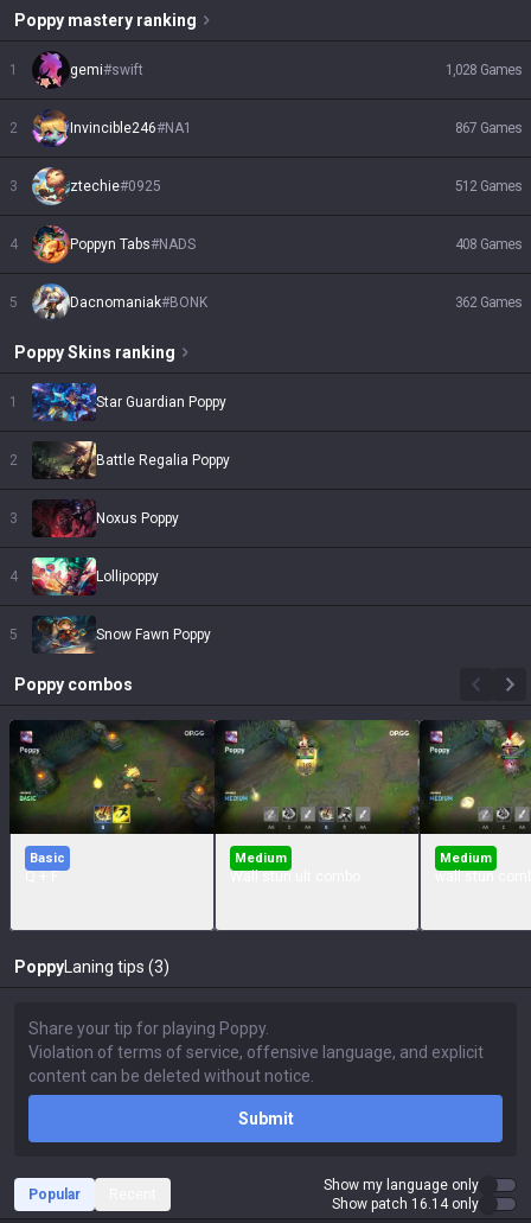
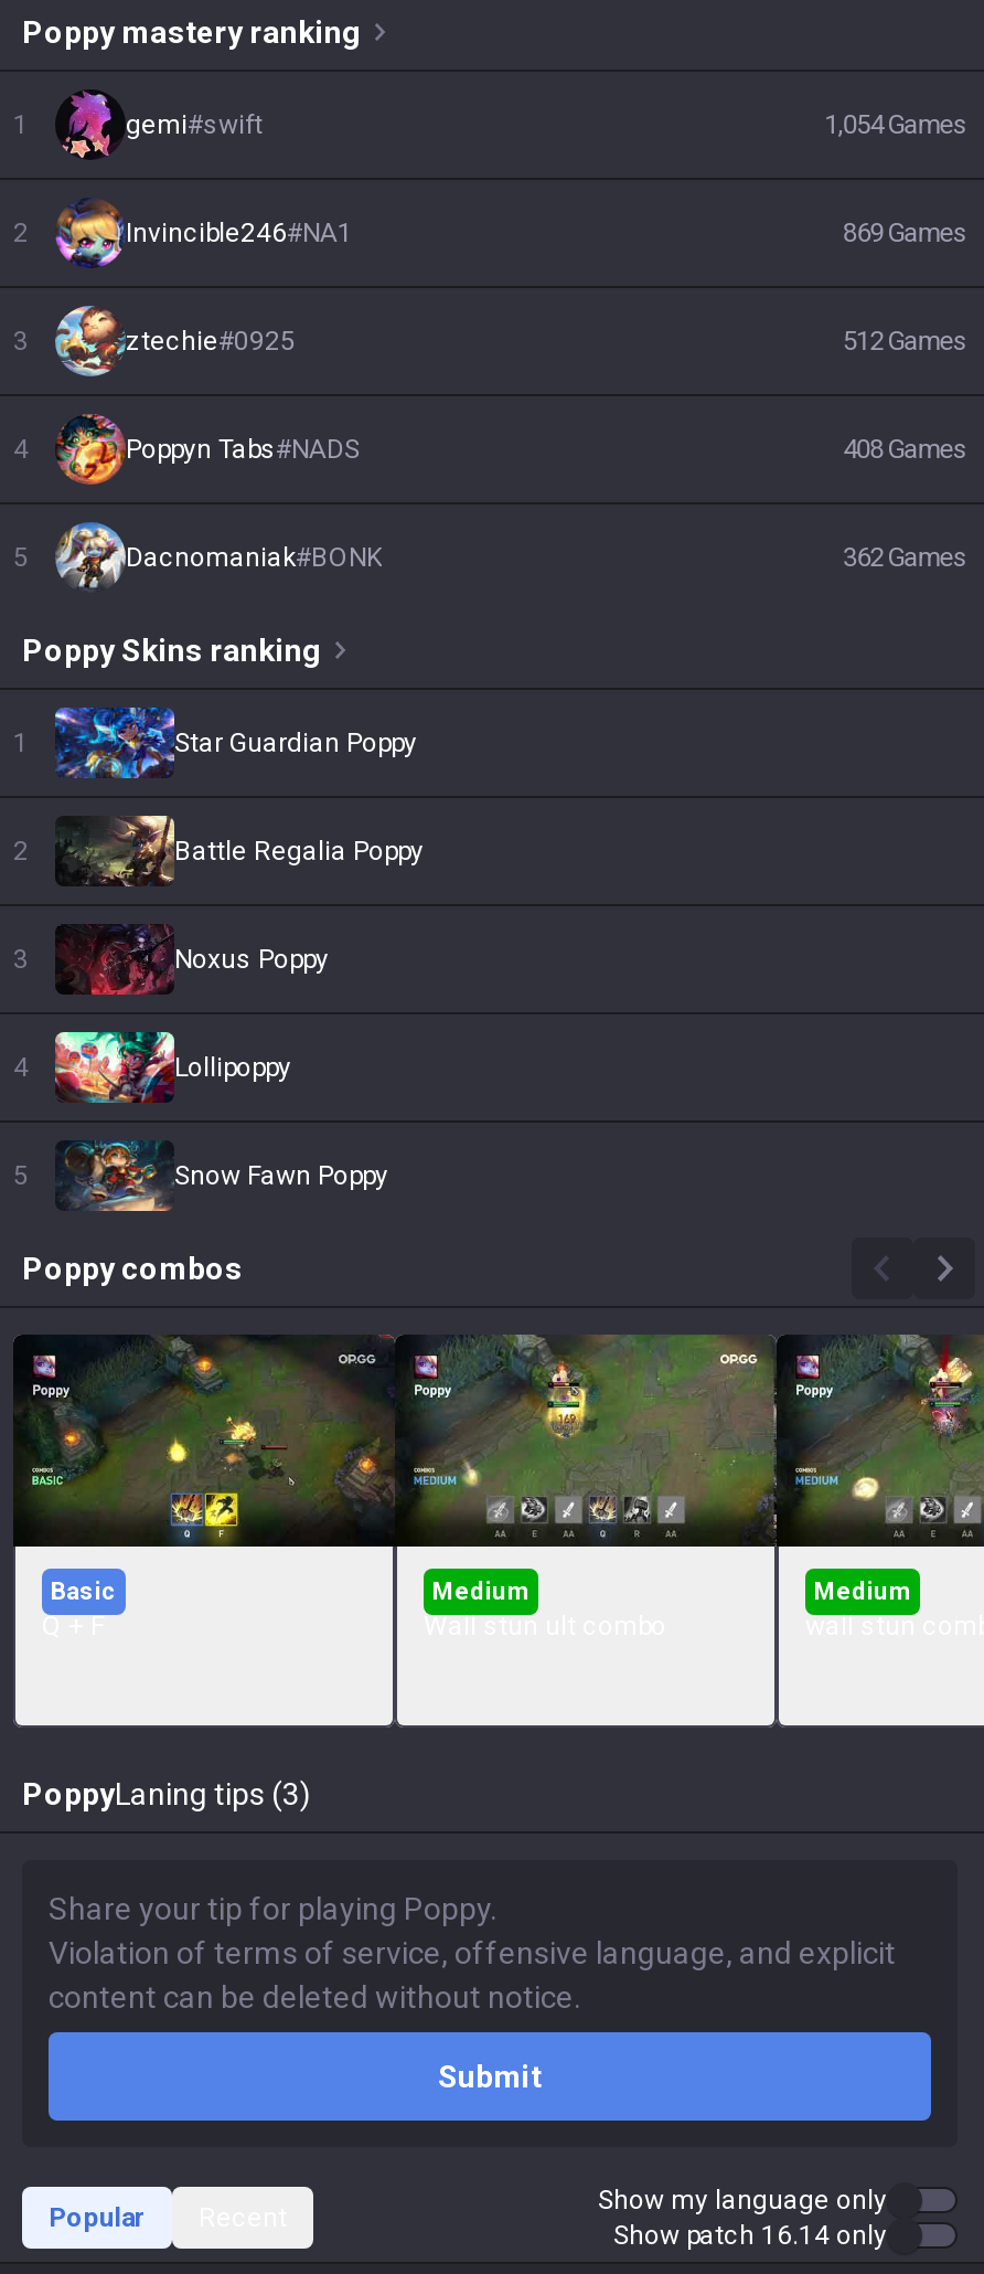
[446,62,522,78] 1,028 Games -> [825,109,966,140] 1,054 Games
[455,120,522,136] 867 Games -> [843,217,966,248] 869 Games

